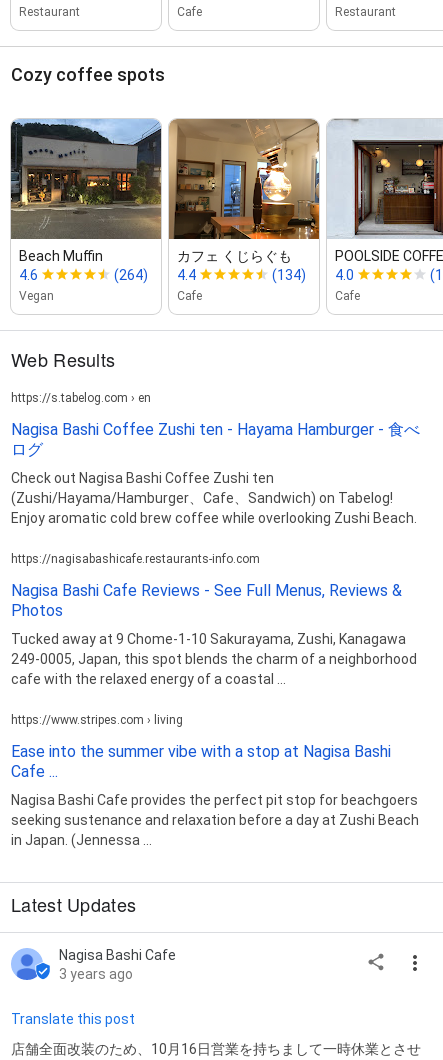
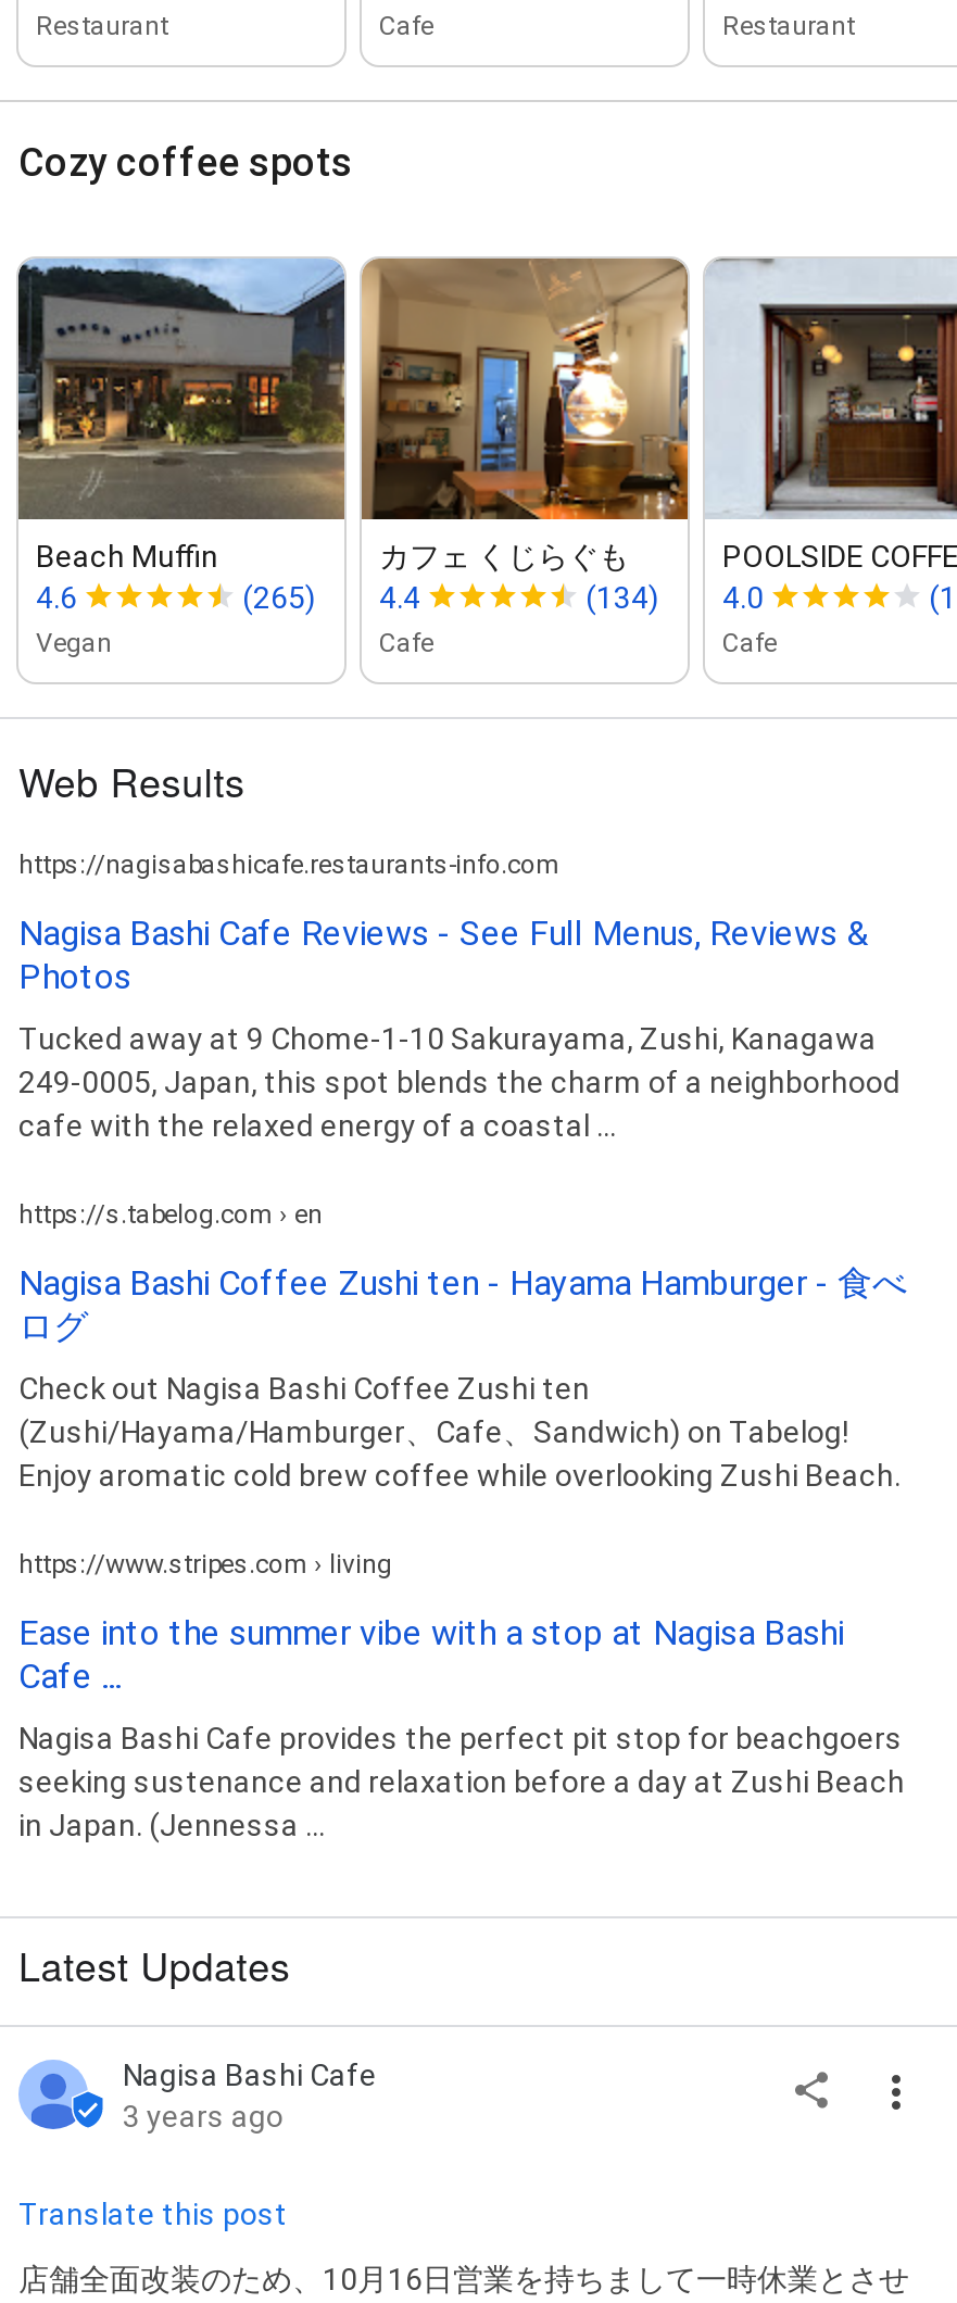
[114,267,196,283] (264) 4.4 -> [242,579,420,614] (265) 4.4
moved [11,391,420,526] -> [18,1199,907,1492]: https://s.tabelog.com › en | Nagisa Bashi Coffee Zushi ten - Hayama Hamburger - 食べ | ログ | Check out Nagisa Bashi Coffee Zushi ten | (Zushi/Hayama/Hamburger、Cafe、Sandwich) on Tabelog! | Enjoy aromatic cold brew coffee while overlooking Zushi Beach.
moved [11,552,417,687] -> [18,849,901,1142]: https://nagisabashicafe.restaurants-info.com | Nagisa Bashi Cafe Reviews - See Full Menus, Reviews & | Photos | Tucked away at 9 Chome-1-10 Sakurayama, Zushi, Kanagawa | 249-0005, Japan, this spot blends the charm of a neighborhood | cafe with the relaxed energy of a coastal ...

